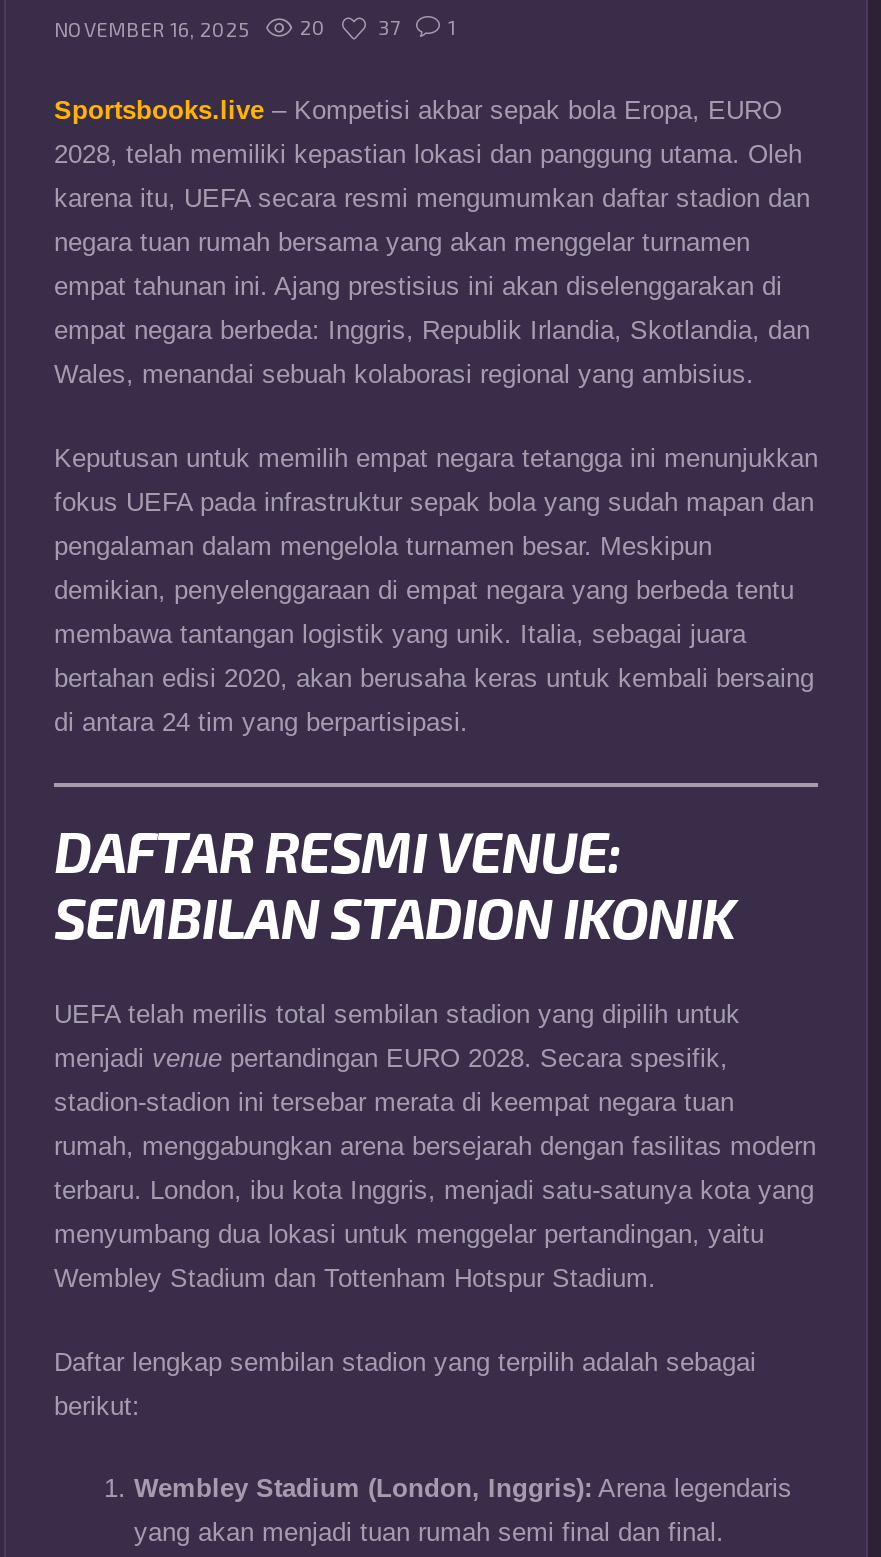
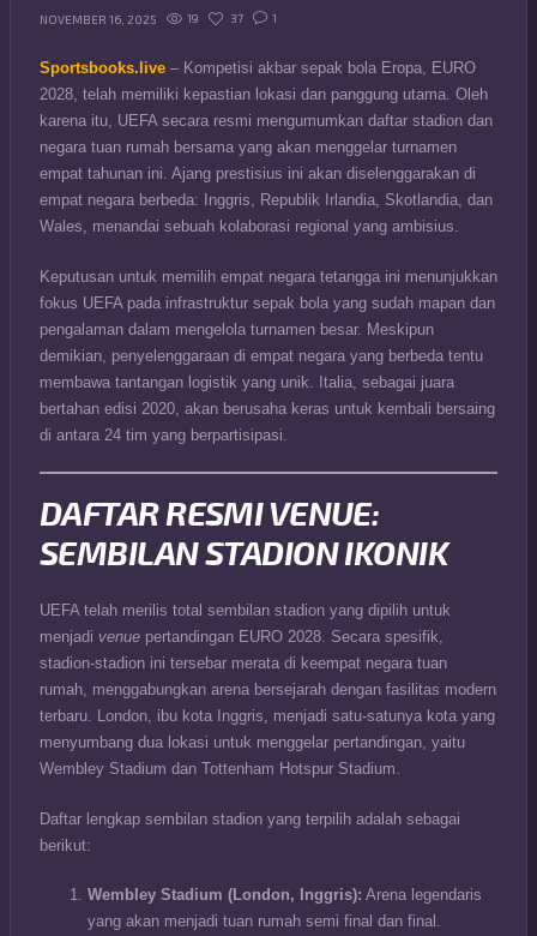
[300,14,326,38] 20 -> [187,10,199,25] 19

